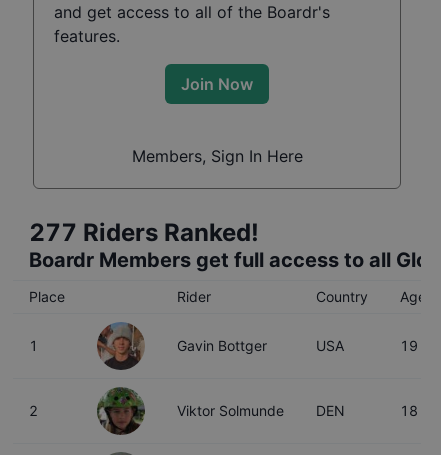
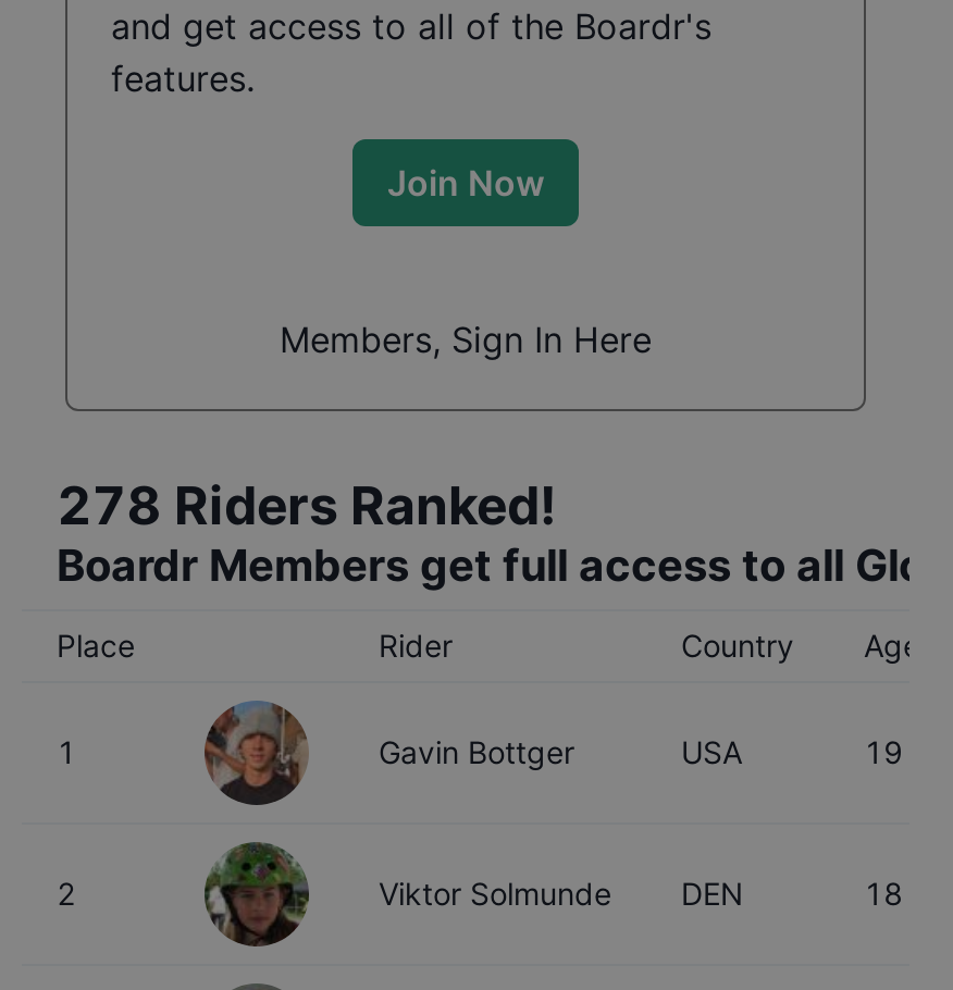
[29,218,259,247] 277 Riders Ranked! -> [57,475,557,538] 278 Riders Ranked!

